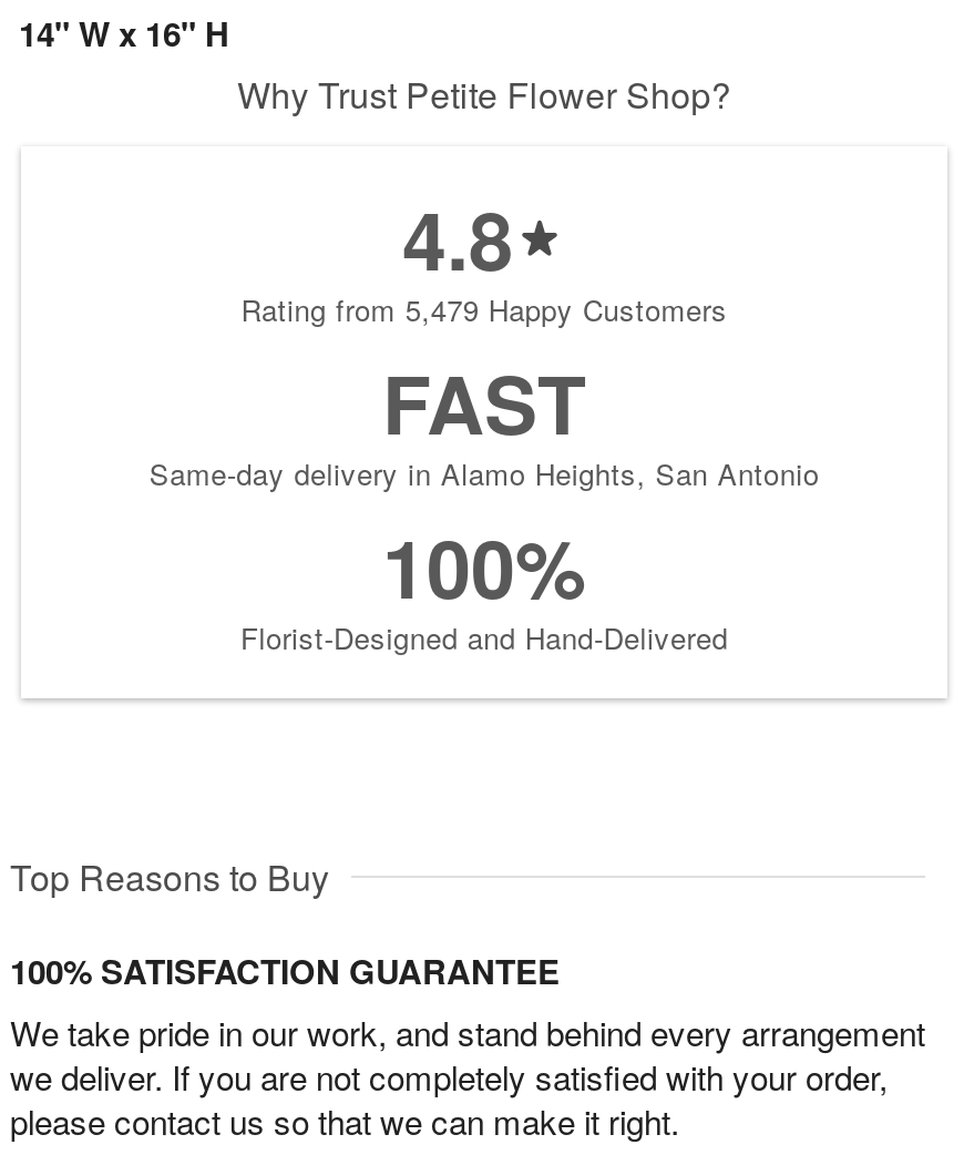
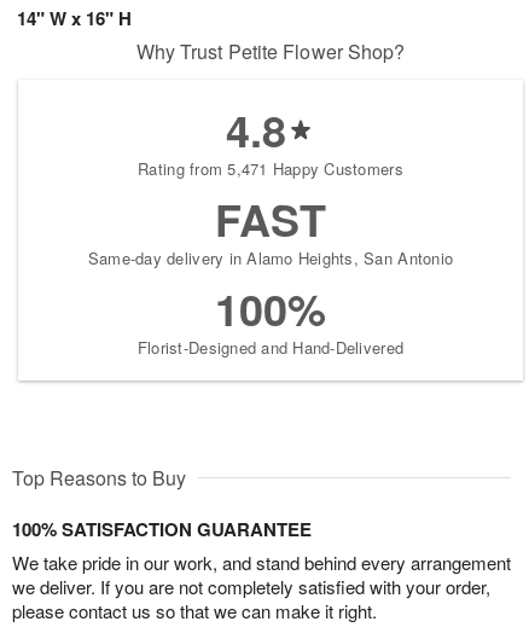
[241,289,728,331] Rating from 5,479 Happy Customers -> [138,158,403,180] Rating from 5,471 Happy Customers

